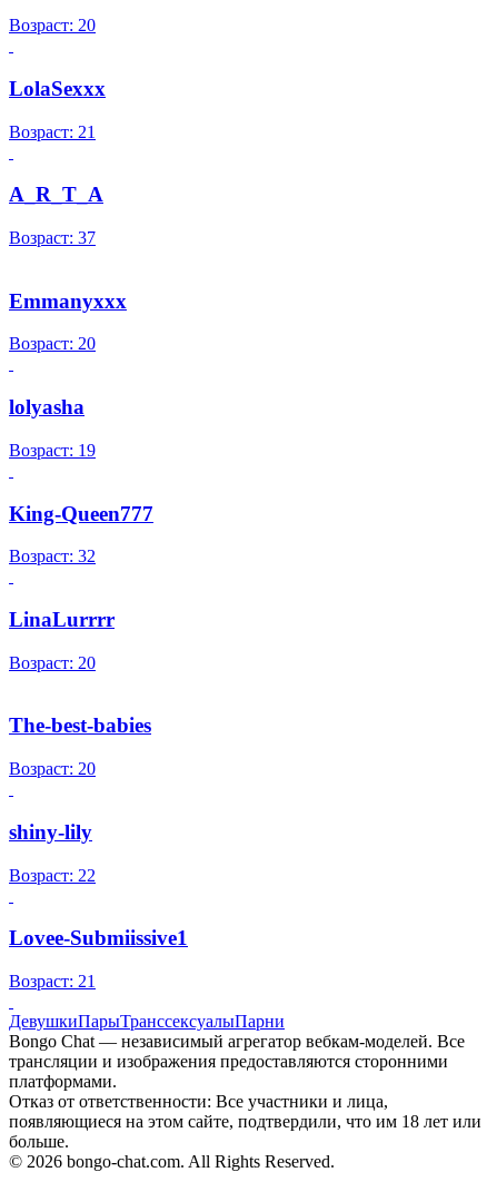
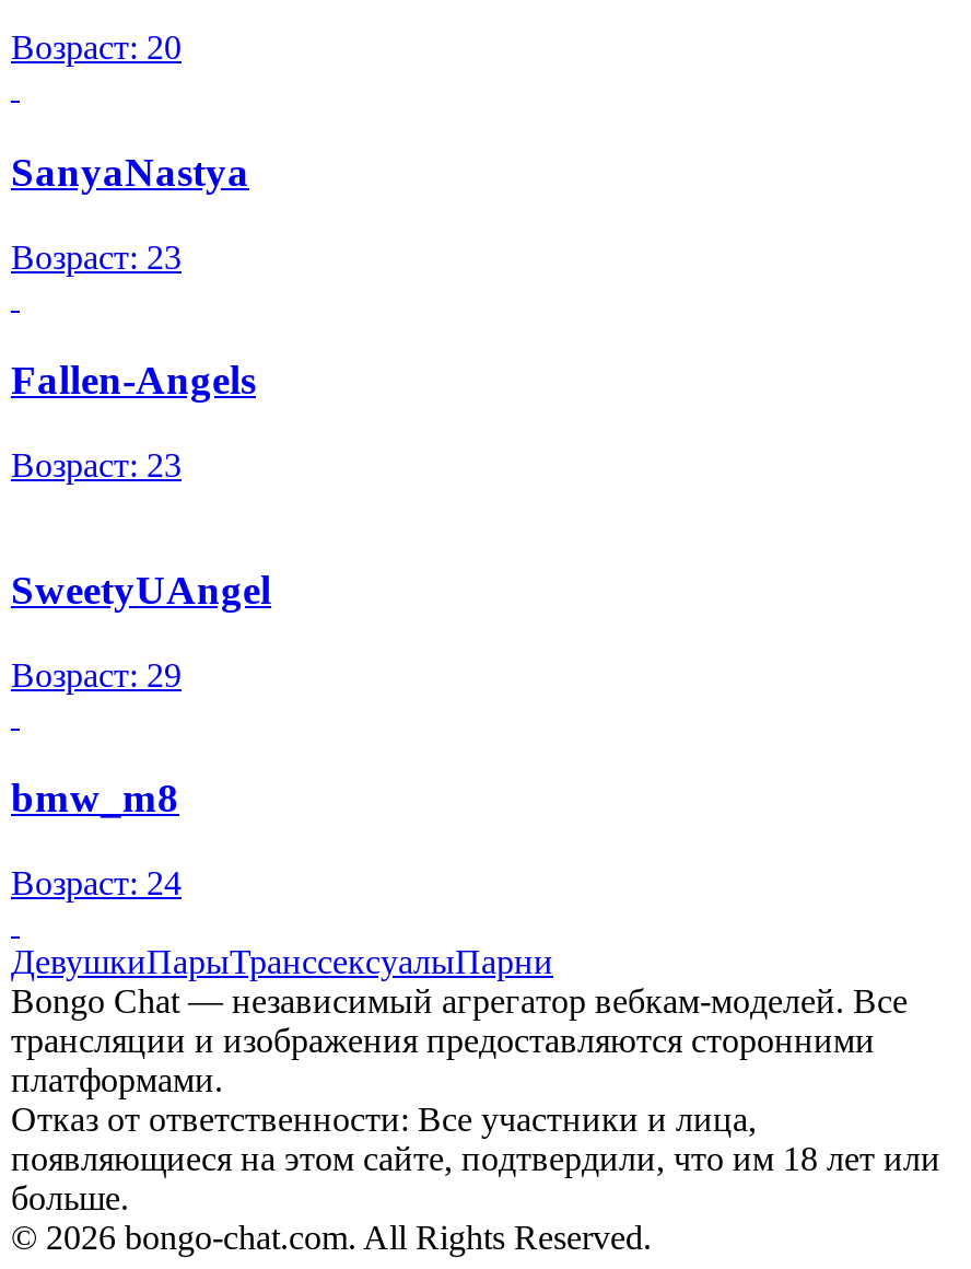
[9,77,188,991] LolaSexxx | Возраст: 21 | A_R_T_A | Возраст: 37 | Emmanyxxx | Возраст: 20 | lolyasha | Возраст: 19 | King-Queen777 | Возраст: 32 | LinaLurrrr | Возраст: 20 | The-best-babies | Возраст: 20 | shiny-lily | Возраст: 22 | Lovee-Submiissive1 | Возраст: 21 -> [11,148,271,901] SanyaNastya | Возраст: 23 | Fallen-Angels | Возраст: 23 | SweetyUAngel | Возраст: 29 | bmw_m8 | Возраст: 24

